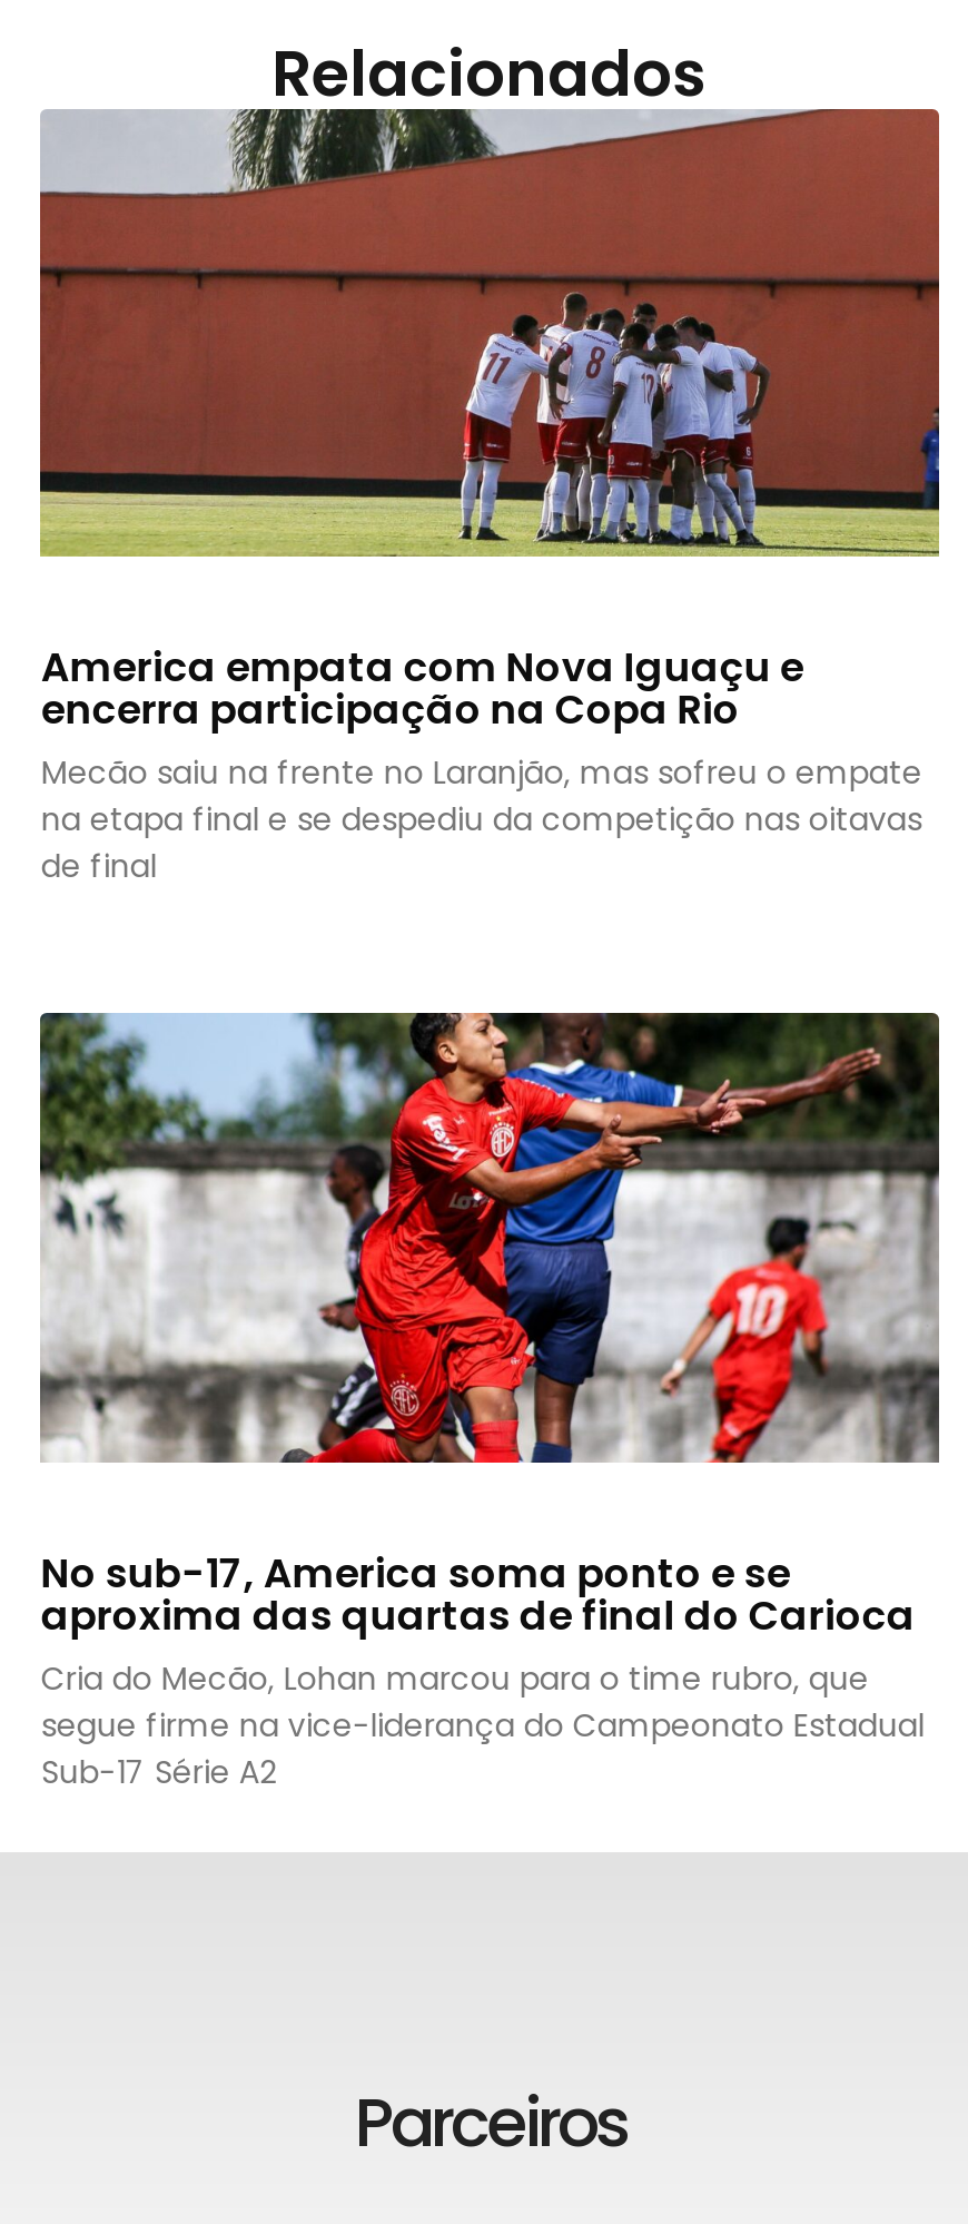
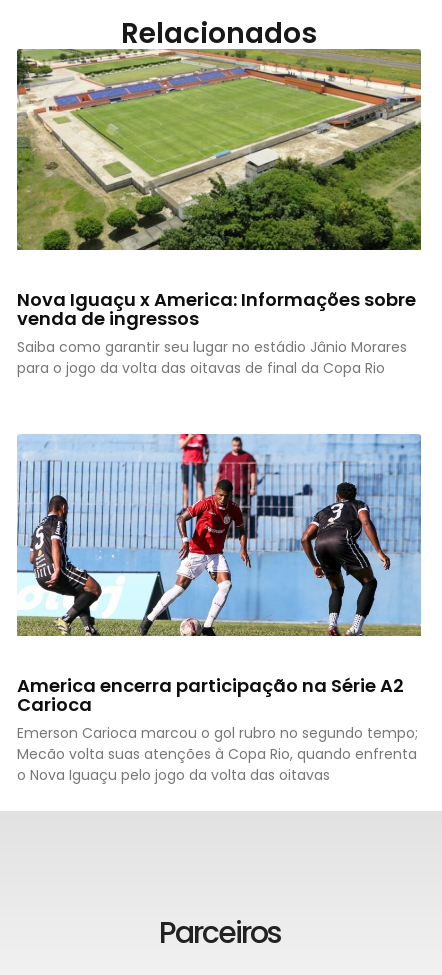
[40,107,941,889] [image] | America empata com Nova Iguaçu e | encerra participação na Copa Rio | Mecão saiu na frente no Laranjão, mas sofreu o empate | na etapa final e se despediu da competição nas oitavas | de final -> [16,48,422,378] [image] | Nova Iguaçu x America: Informações sobre | venda de ingressos | Saiba como garantir seu lugar no estádio Jânio Morares | para o jogo da volta das oitavas de final da Copa Rio
[38,1011,941,1794] [image] | No sub-17, America soma ponto e se | aproxima das quartas de final do Carioca | Cria do Mecão, Lohan marcou para o time rubro, que | segue firme na vice-liderança do Campeonato Estadual | Sub-17 Série A2 -> [17,433,422,785] [image] | America encerra participação na Série A2 | Carioca | Emerson Carioca marcou o gol rubro no segundo tempo; | Mecão volta suas atenções à Copa Rio, quando enfrenta | o Nova Iguaçu pelo jogo da volta das oitavas

